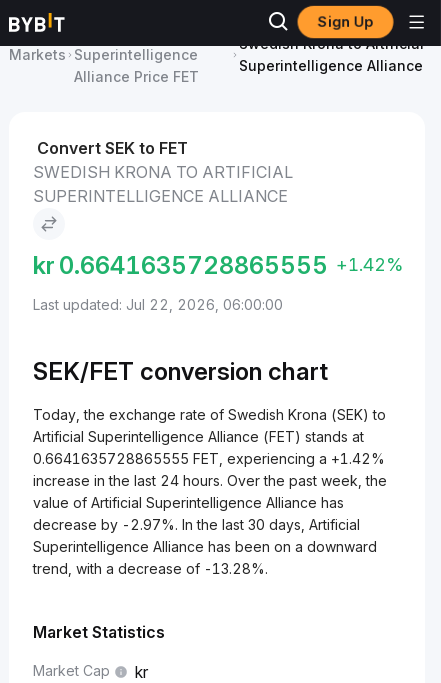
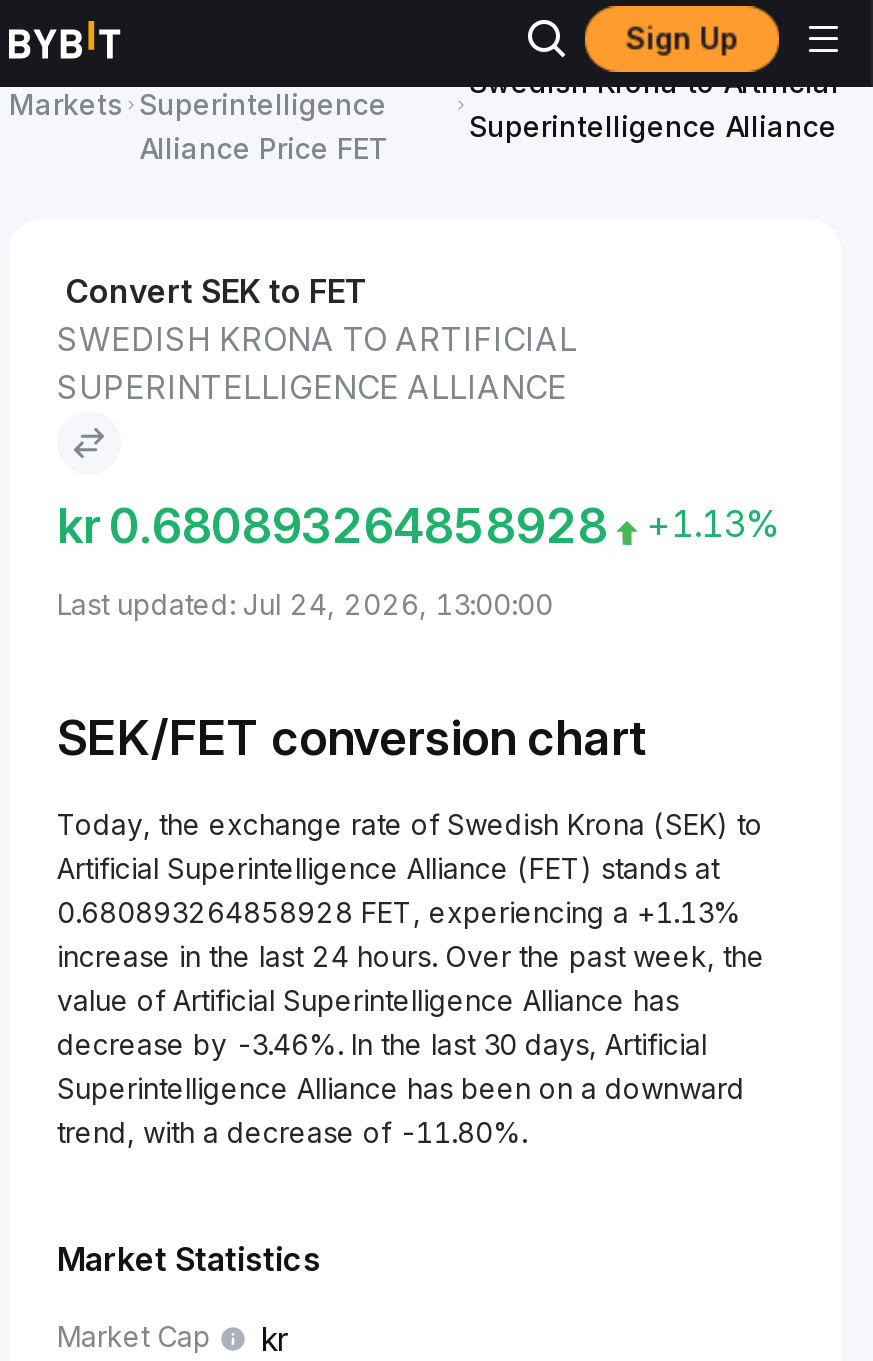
[33,251,403,280] kr 0.6641635728865555 +1.42% -> [57,497,779,555] kr 0.680893264858928 | +1.13%
[33,296,283,313] Last updated: Jul 22, 2026, 06:00:00 -> [57,587,553,621] Last updated: Jul 24, 2026, 13:00:00
[33,450,385,467] 0.6641635728865555 FET, experiencing a +1.42% -> [57,895,741,929] 0.680893264858928 FET, experiencing a +1.13%
[33,516,360,533] decrease by -2.97%. In the last 30 days, Artificial -> [57,1027,707,1061] decrease by -3.46%. In the last 30 days, Artificial
[33,560,268,577] trend, with a decrease of -13.28%. -> [57,1115,527,1149] trend, with a decrease of -11.80%.

